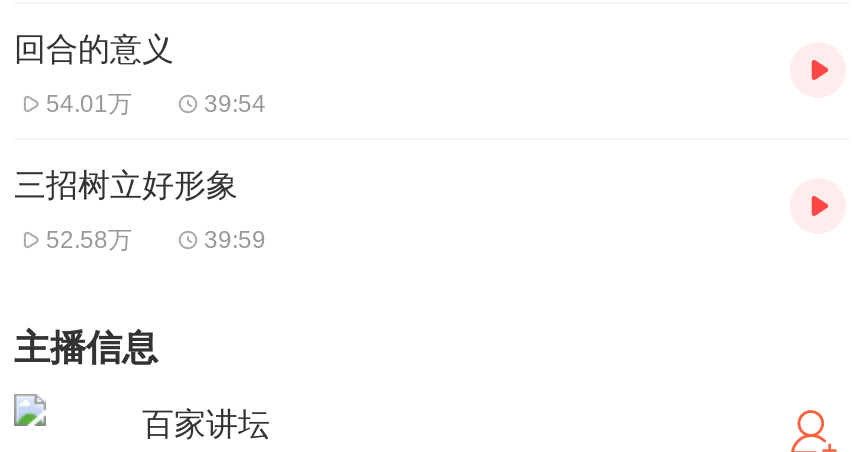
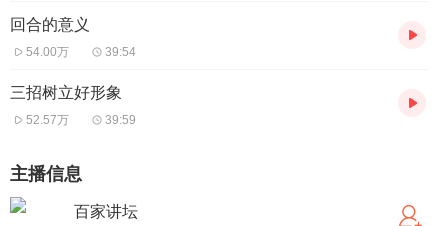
[46,90,132,118] 54.01万 -> [26,45,69,59] 54.00万
[46,226,132,254] 52.58万 -> [26,113,69,127] 52.57万

